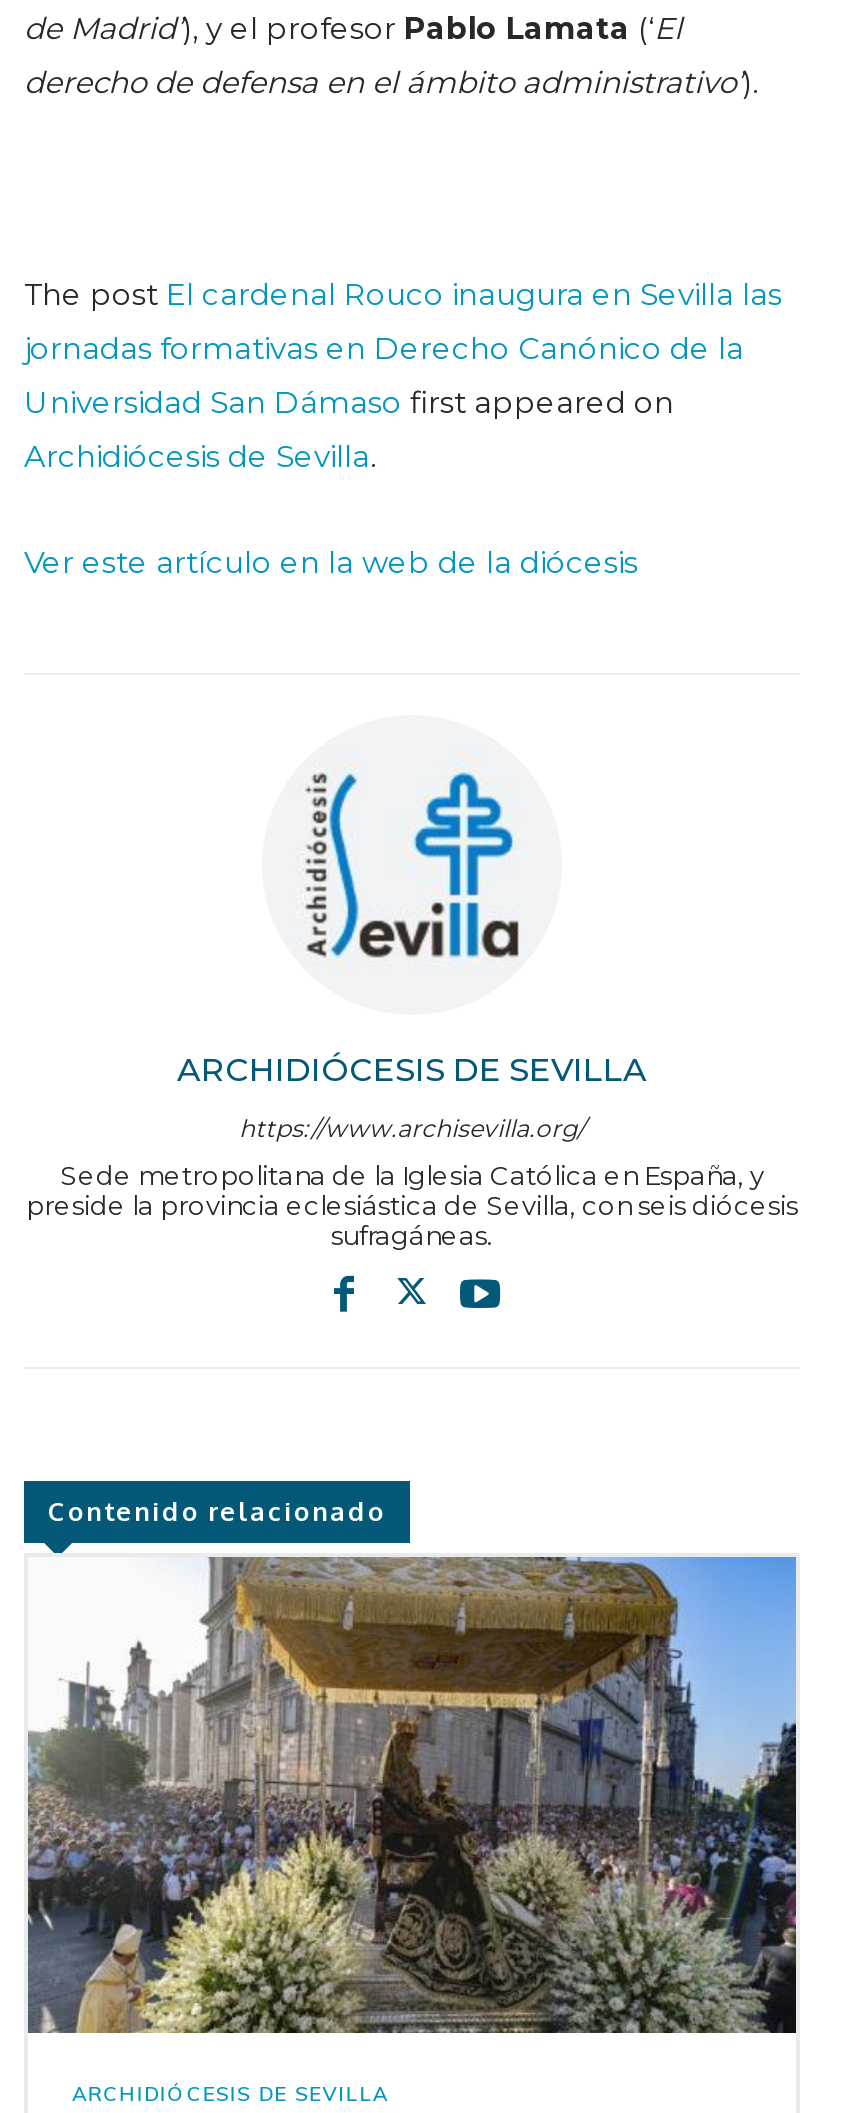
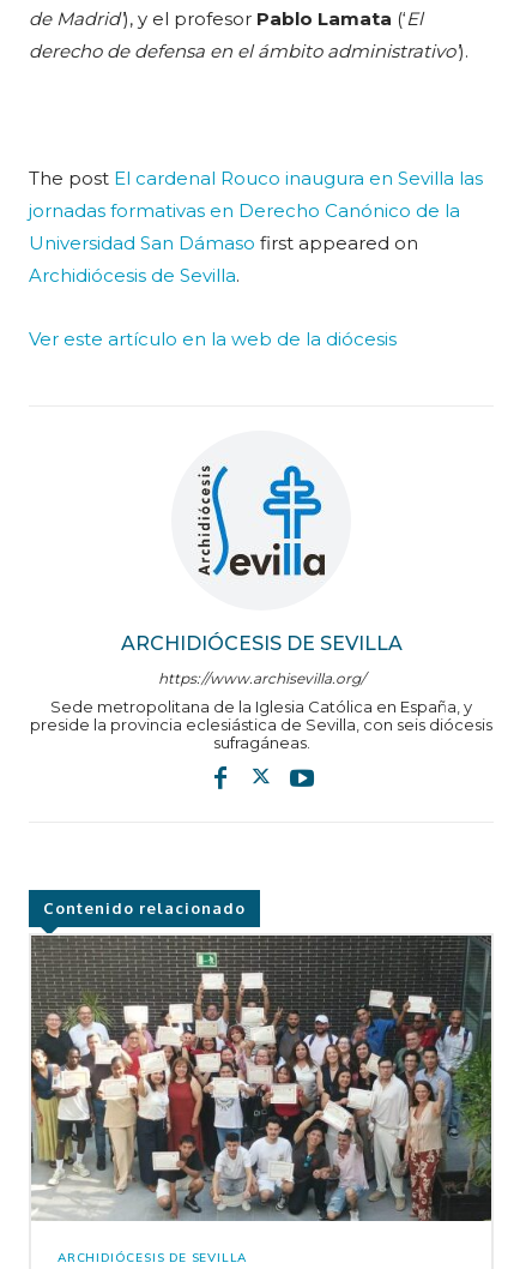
[26,1555,798,2035] [image] -> [30,934,492,1222] [image]

